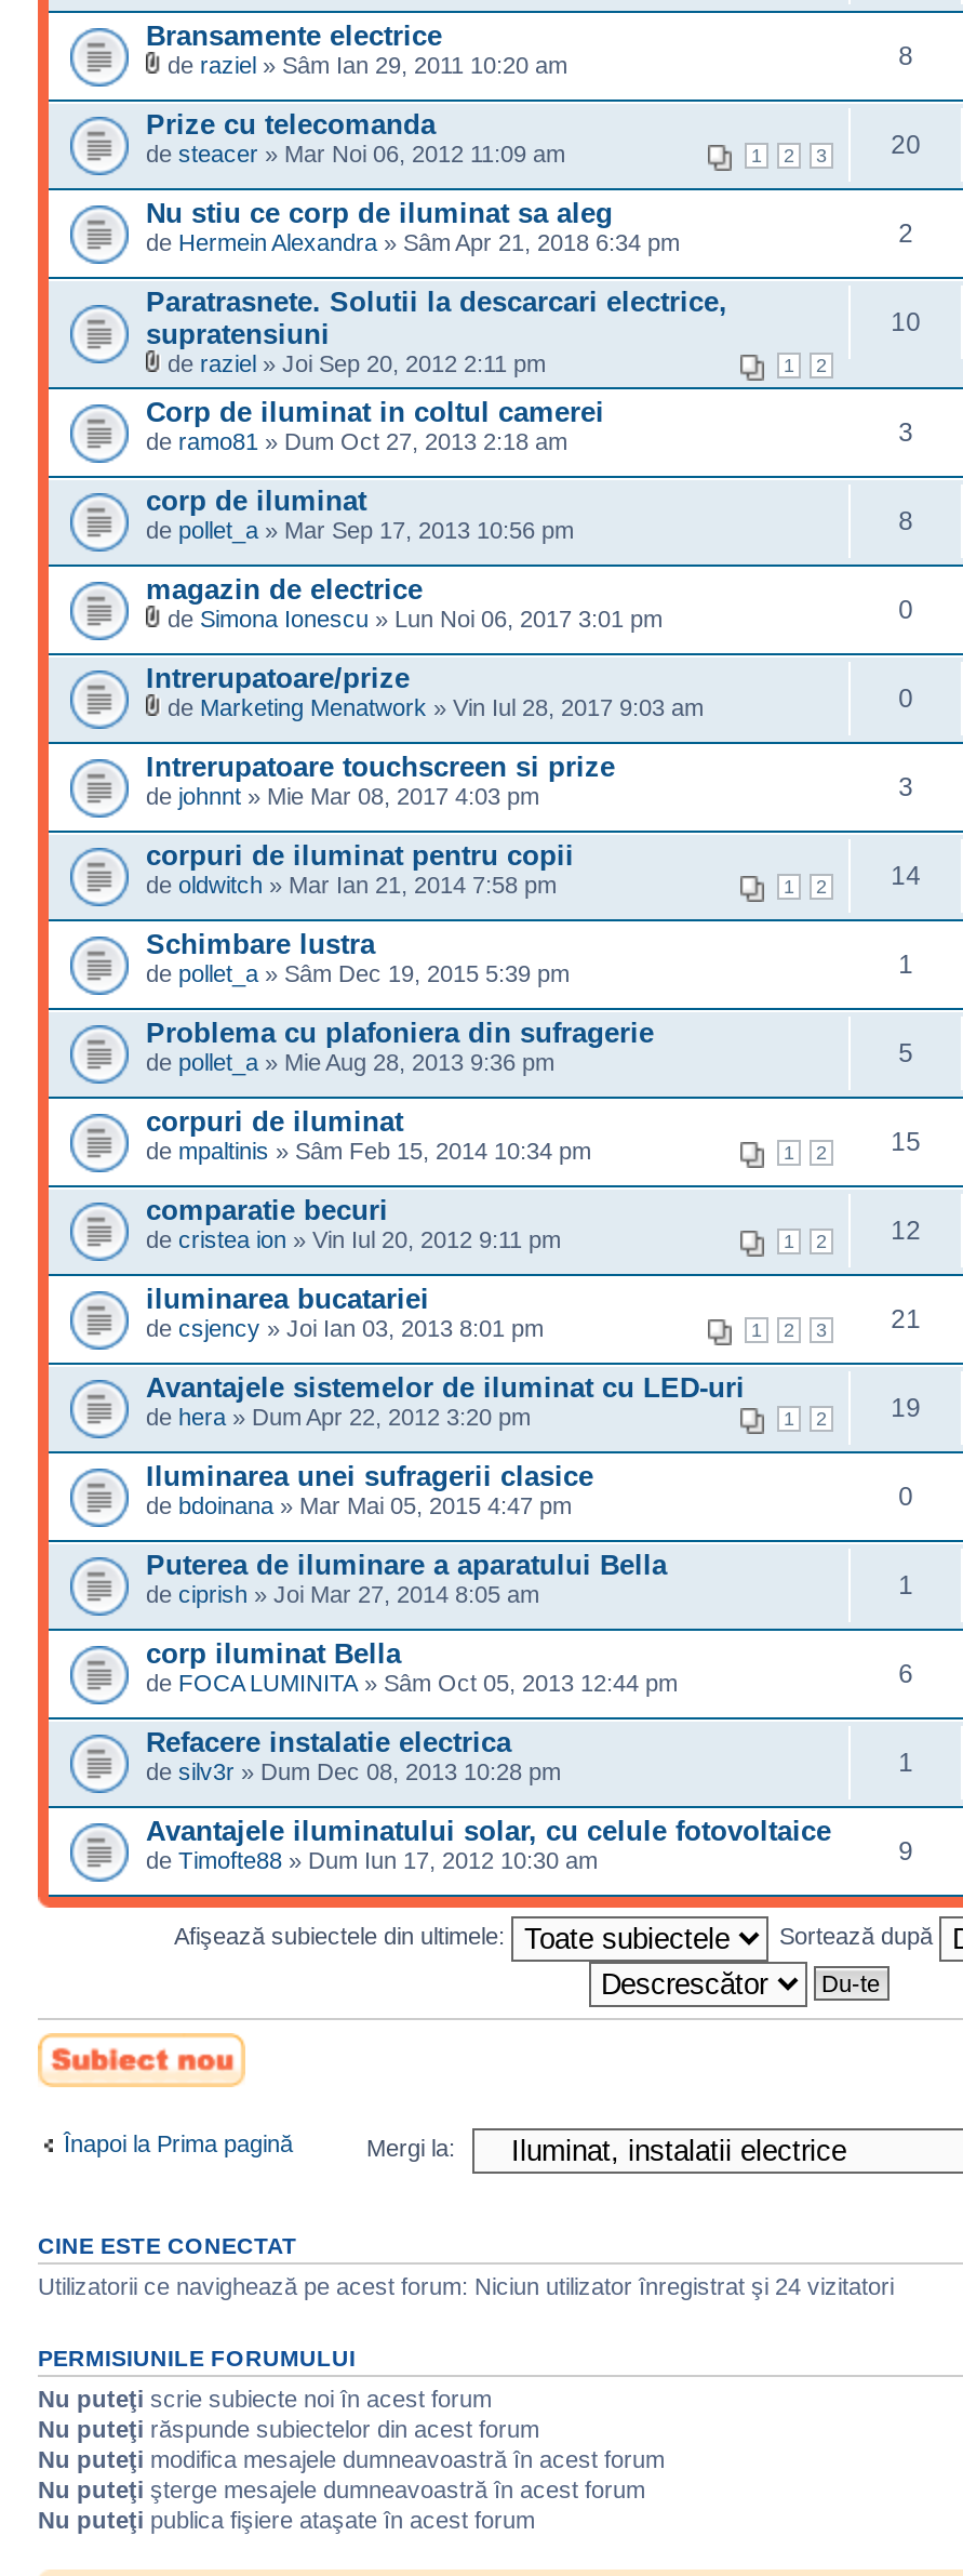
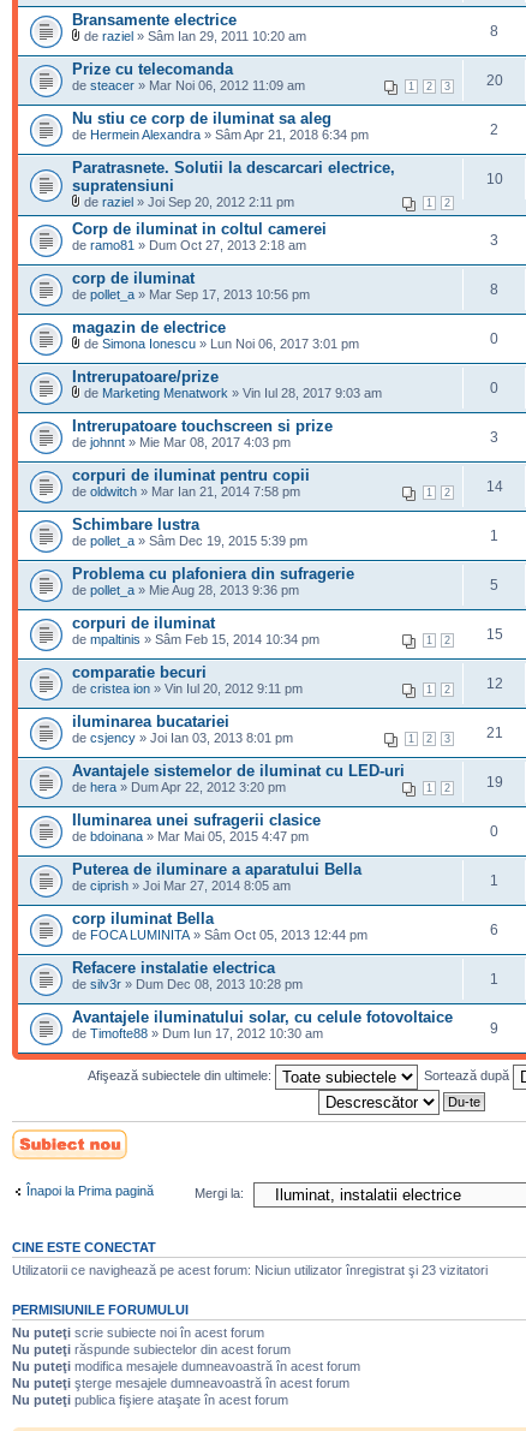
[38,2272,894,2298] Utilizatorii ce navighează pe acest forum: Niciun utilizator înregistrat şi 24 vizitatori -> [12,1262,488,1277] Utilizatorii ce navighează pe acest forum: Niciun utilizator înregistrat şi 23 vizitatori

